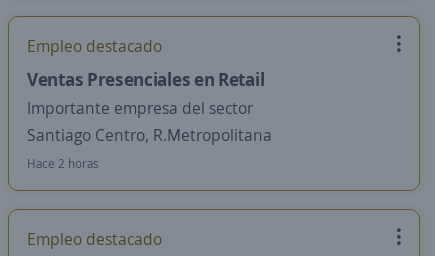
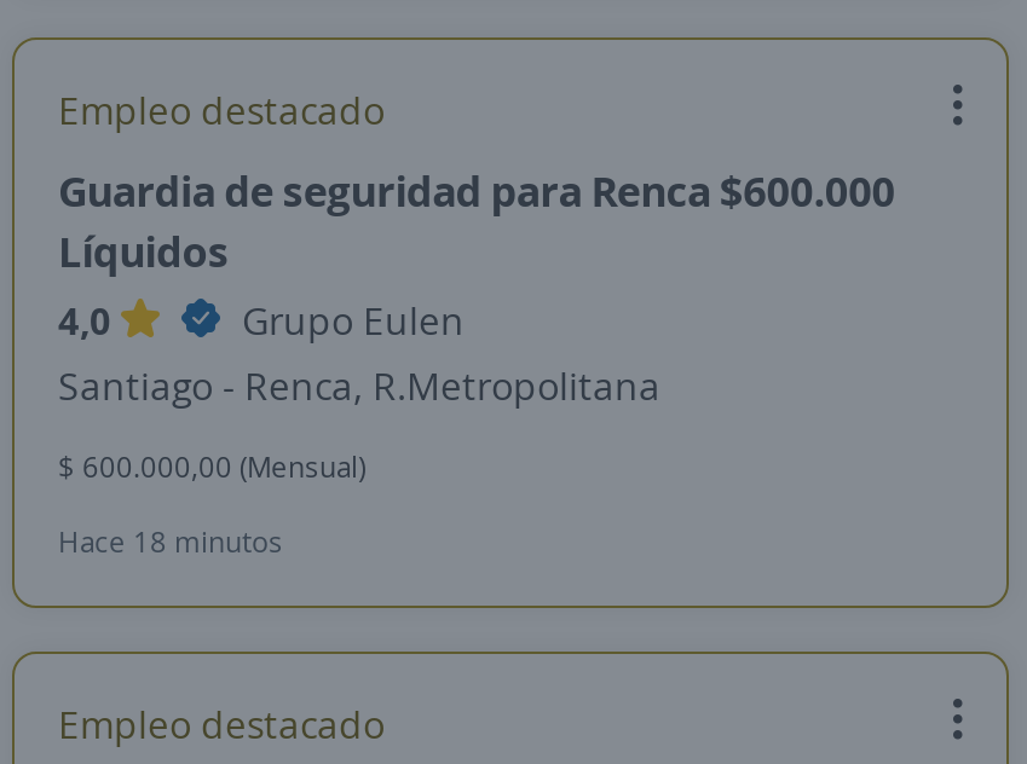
[27,67,272,172] Ventas Presenciales en Retail | Importante empresa del sector | Santiago Centro, R.Metropolitana | Hace 2 horas -> [58,161,895,562] Guardia de seguridad para Renca $600.000 | Líquidos | 4,0 | Grupo Eulen | Santiago - Renca, R.Metropolitana | $ 600.000,00 (Mensual) | Hace 18 minutos

